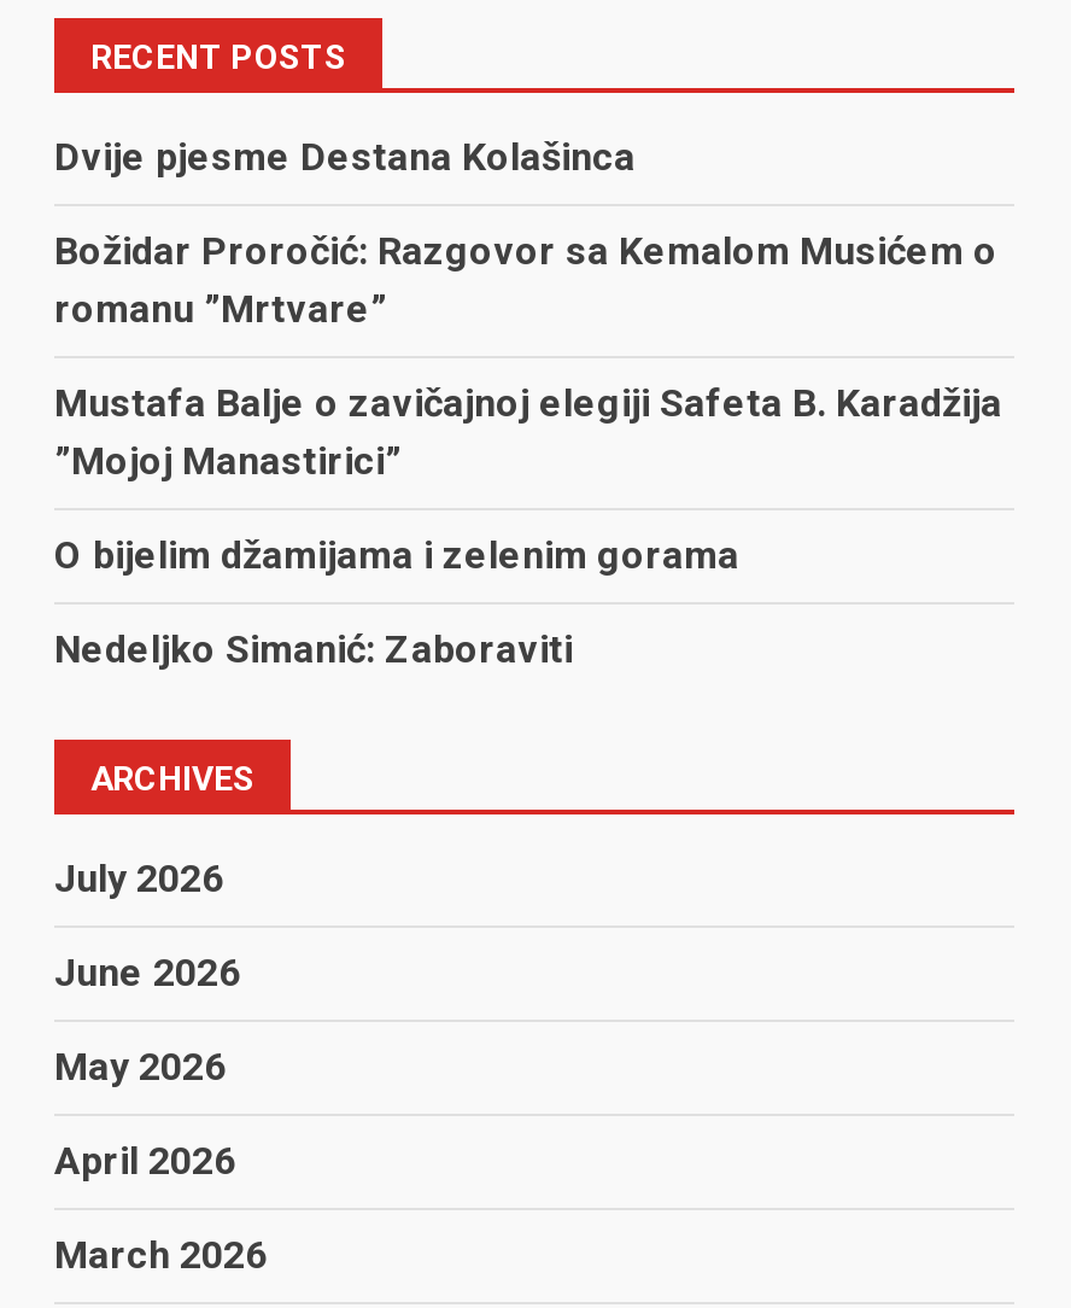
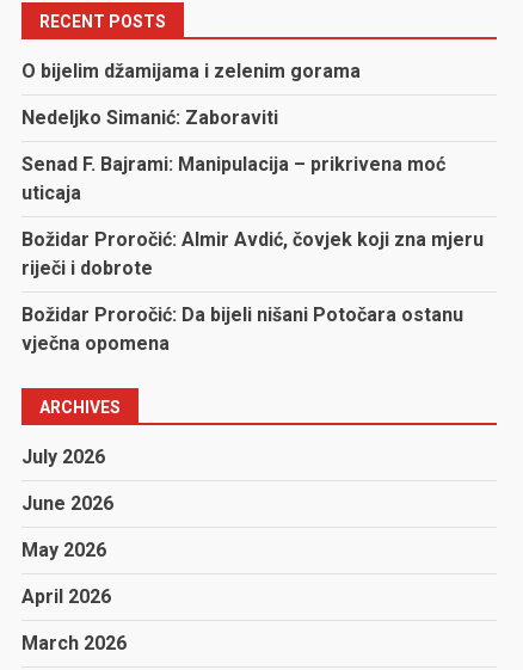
[54,134,1002,484] Dvije pjesme Destana Kolašinca | Božidar Proročić: Razgovor sa Kemalom Musićem o | romanu ”Mrtvare” | Mustafa Balje o zavičajnoj elegiji Safeta B. Karadžija | ”Mojoj Manastirici” -> none
moved [54,532,739,672] -> [21,60,361,129]: O bijelim džamijama i zelenim gorama | Nedeljko Simanić: Zaboraviti
none -> [21,153,484,355] Senad F. Bajrami: Manipulacija – prikrivena moć | uticaja | Božidar Proročić: Almir Avdić, čovjek koji zna mjeru | riječi i dobrote | Božidar Proročić: Da bijeli nišani Potočara ostanu | vječna opomena

